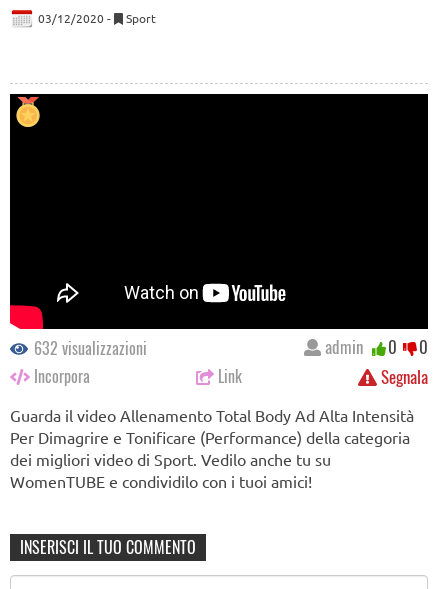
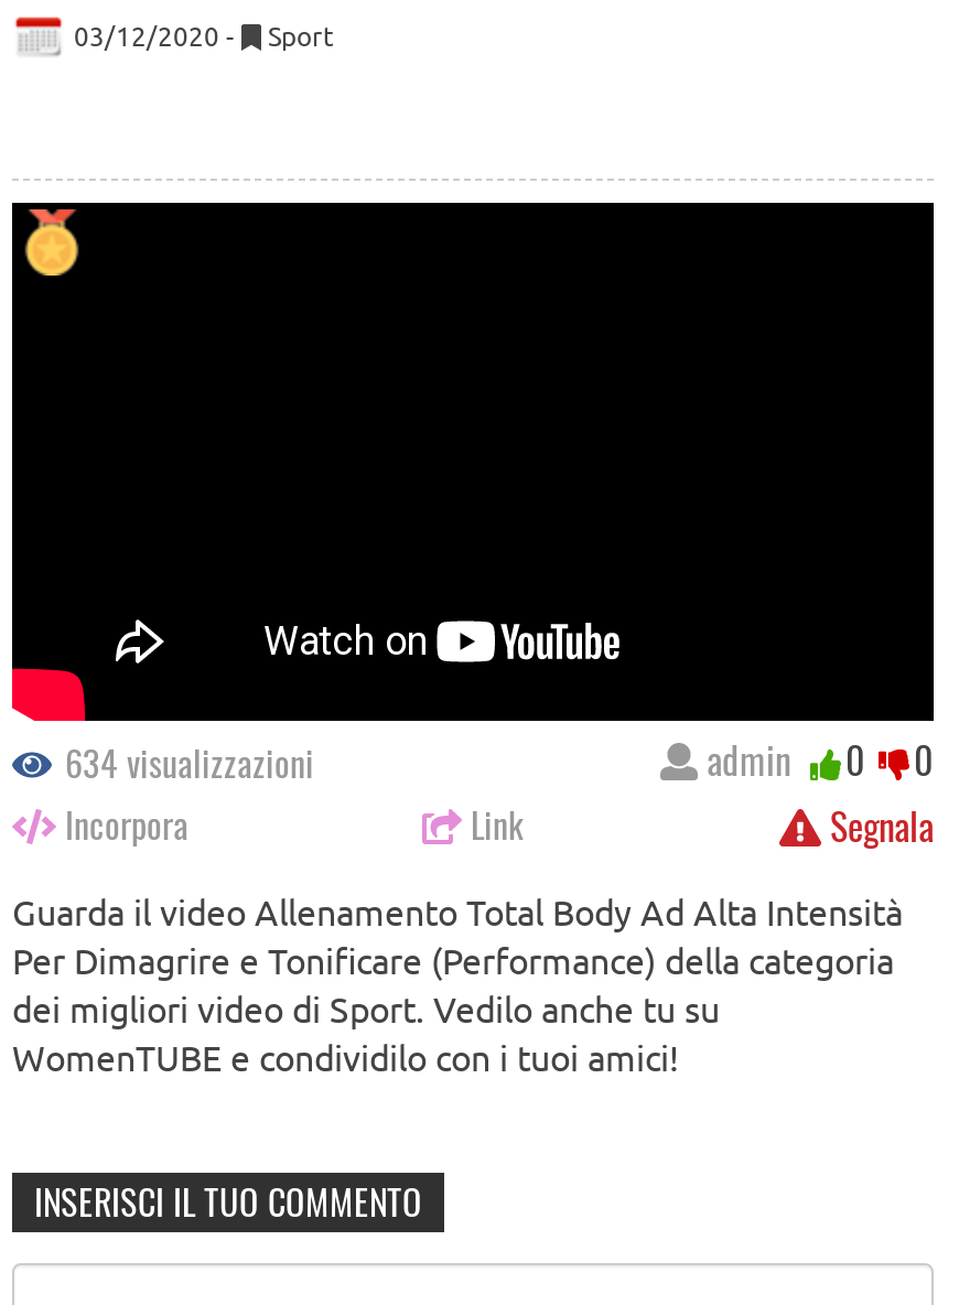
[30,336,147,360] 632 visualizzazioni -> [56,736,314,789] 634 visualizzazioni

